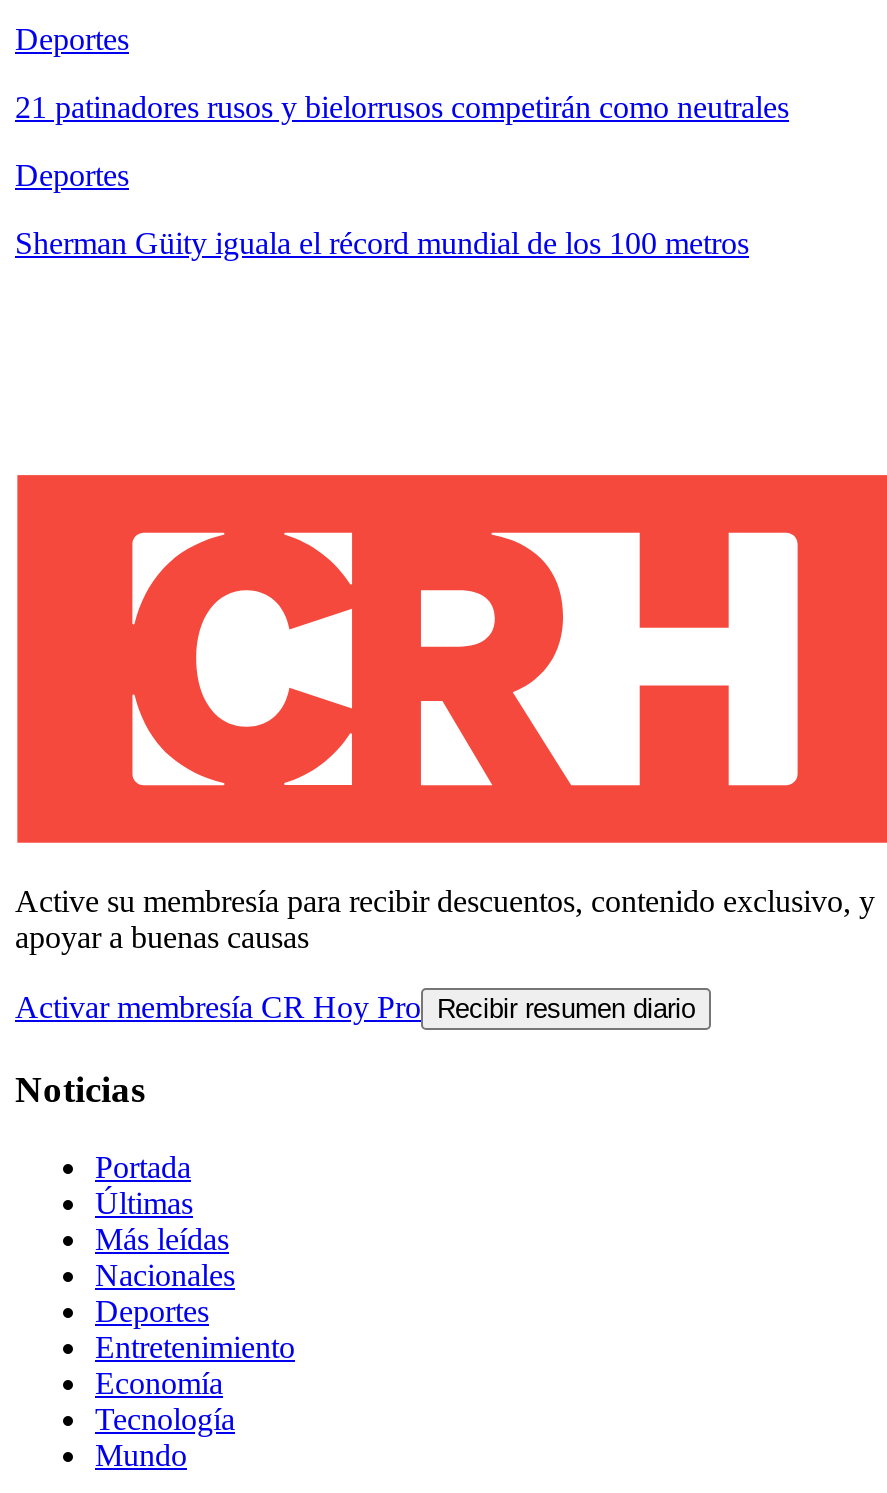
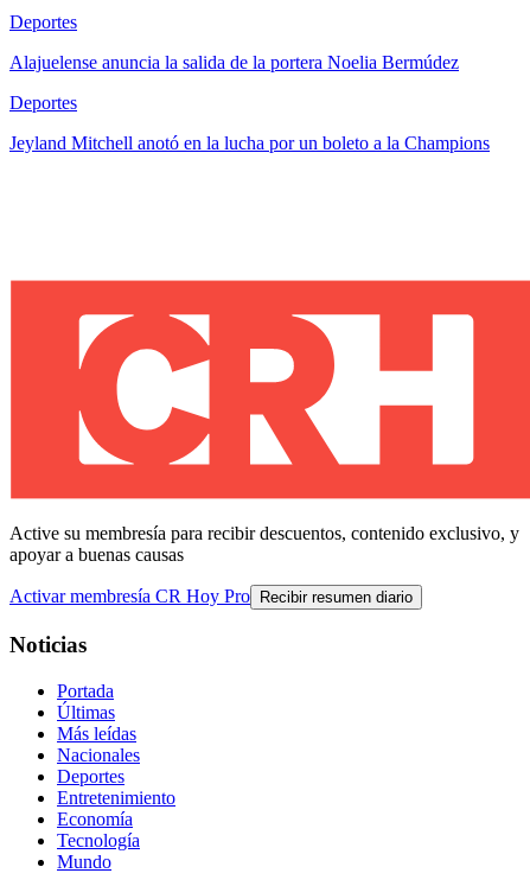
[15,90,789,124] 21 patinadores rusos y bielorrusos competirán como neutrales -> [9,52,459,72] Alajuelense anuncia la salida de la portera Noelia Bermúdez
[15,226,749,260] Sherman Güity iguala el récord mundial de los 100 metros -> [9,133,490,153] Jeyland Mitchell anotó en la lucha por un boleto a la Champions

